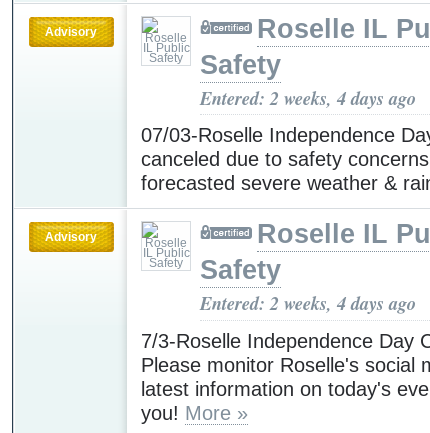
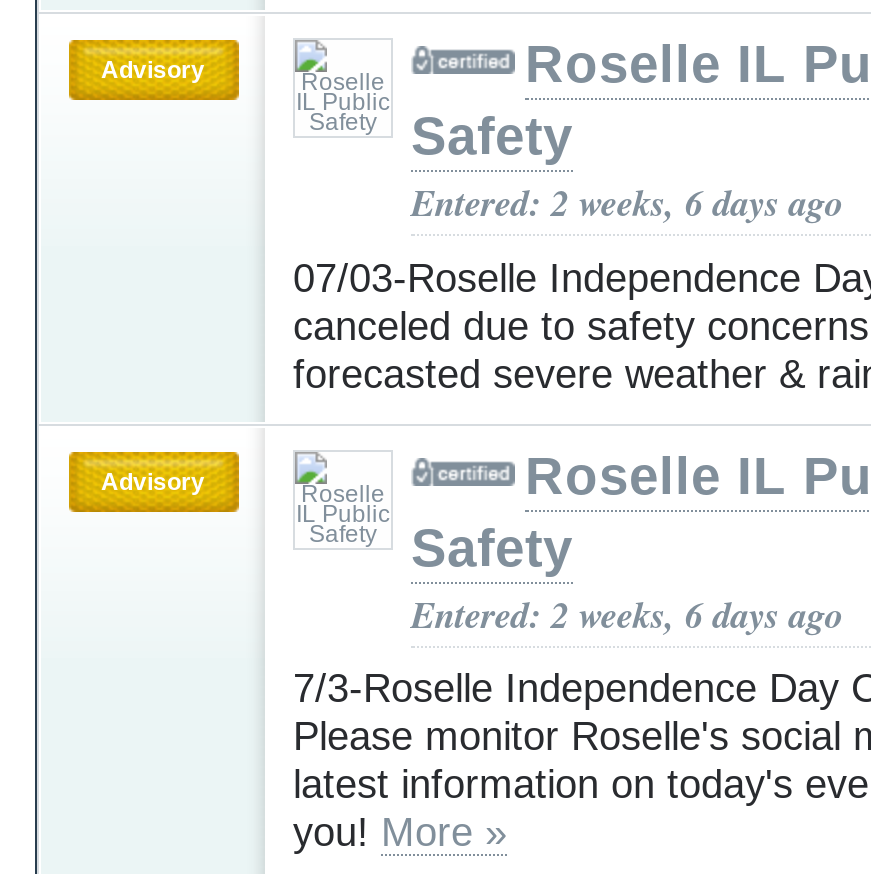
[200,85,416,111] Entered: 2 weeks, 4 days ago -> [411,175,843,227] Entered: 2 weeks, 6 days ago
[200,290,416,316] Entered: 2 weeks, 4 days ago -> [411,587,843,639] Entered: 2 weeks, 6 days ago

